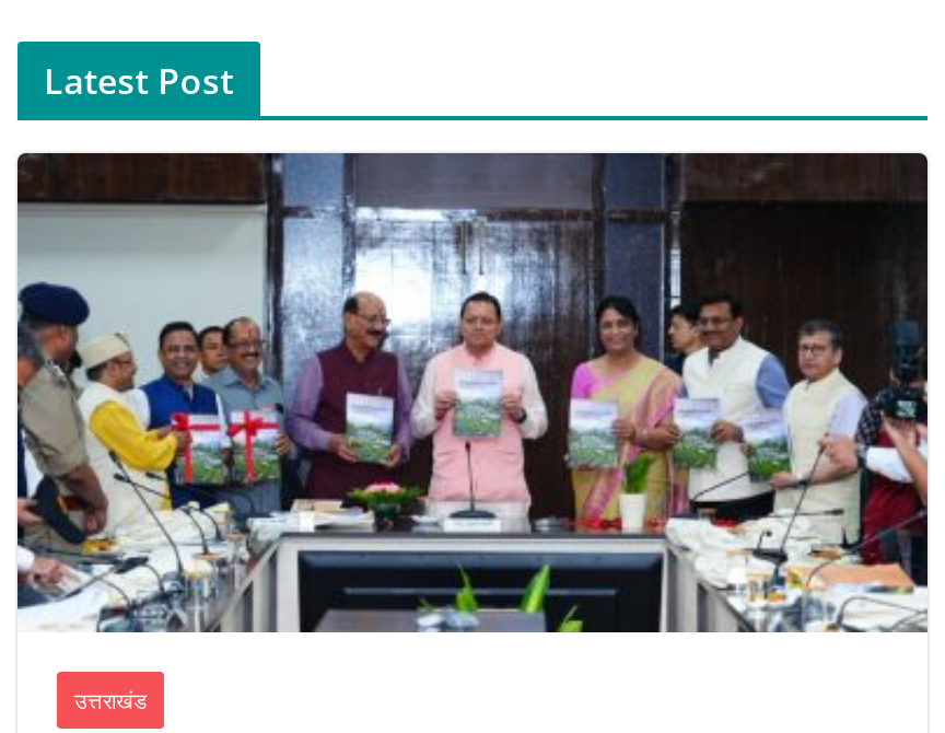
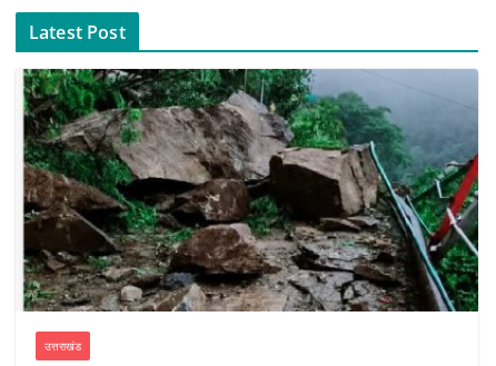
[15,150,930,633] [image] -> [16,68,479,313] [image]

